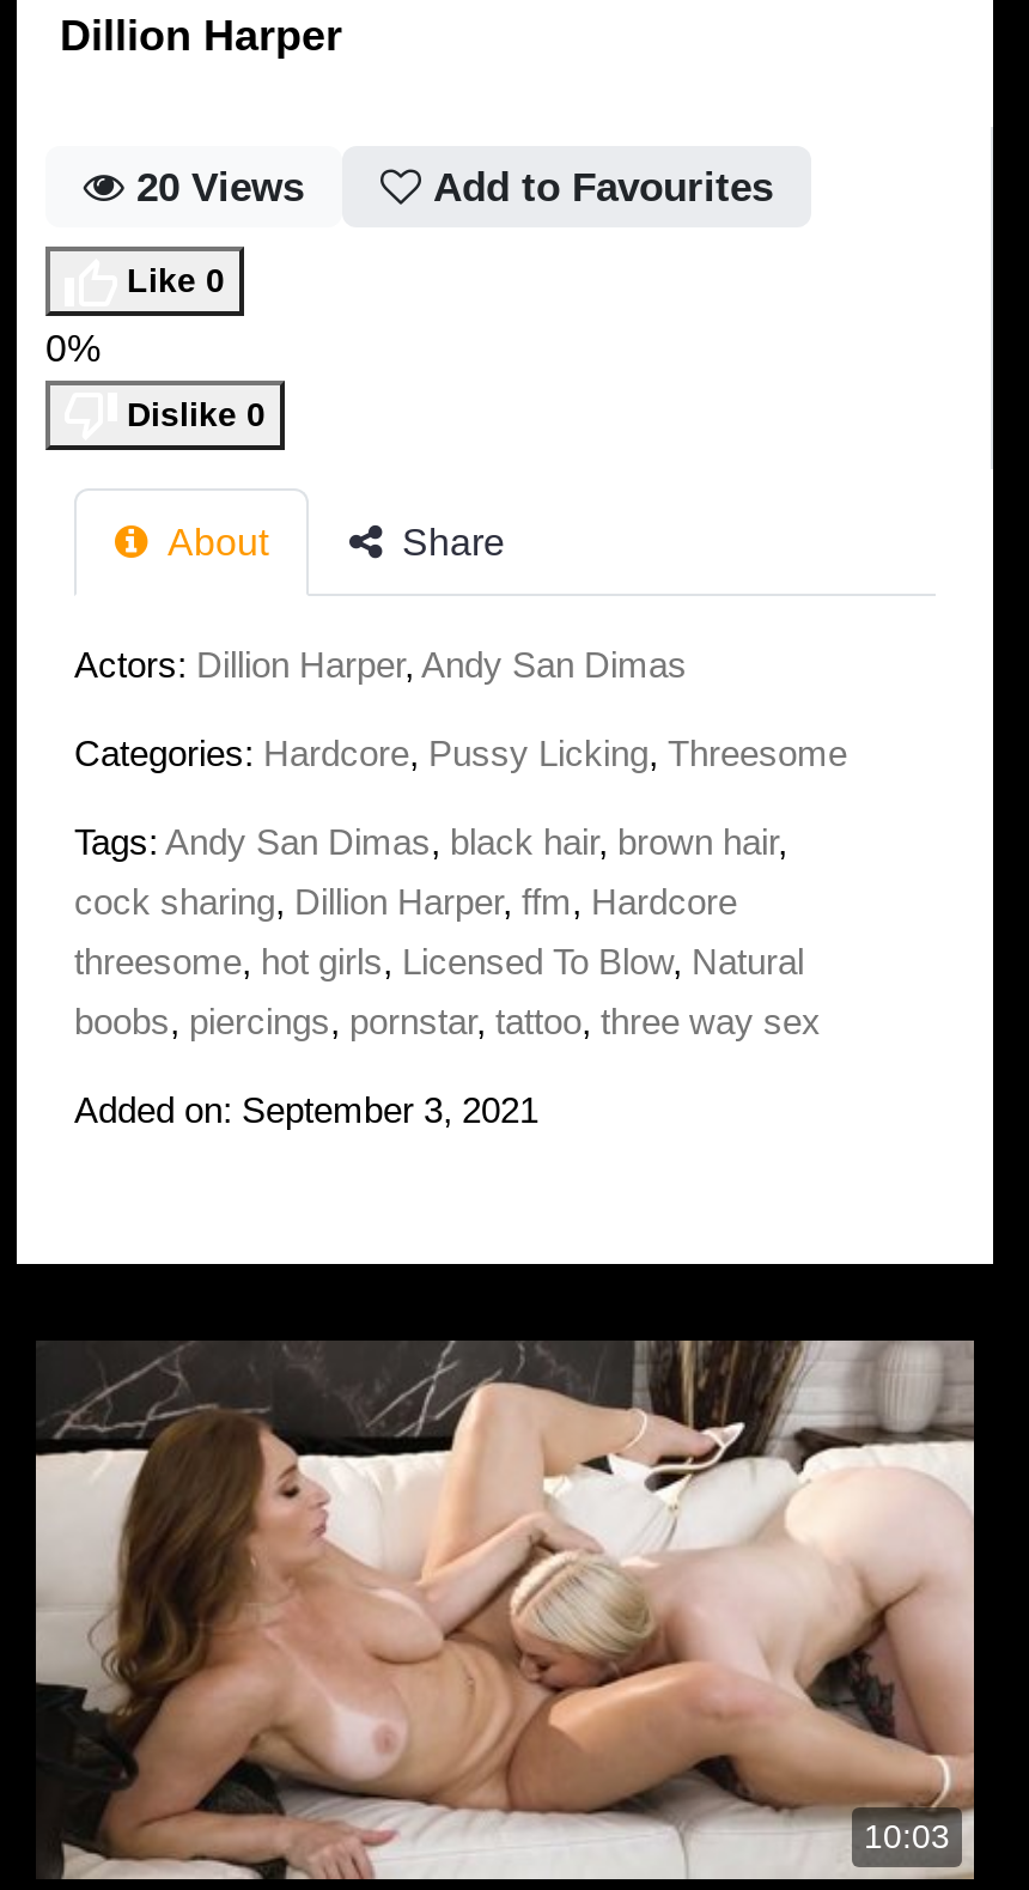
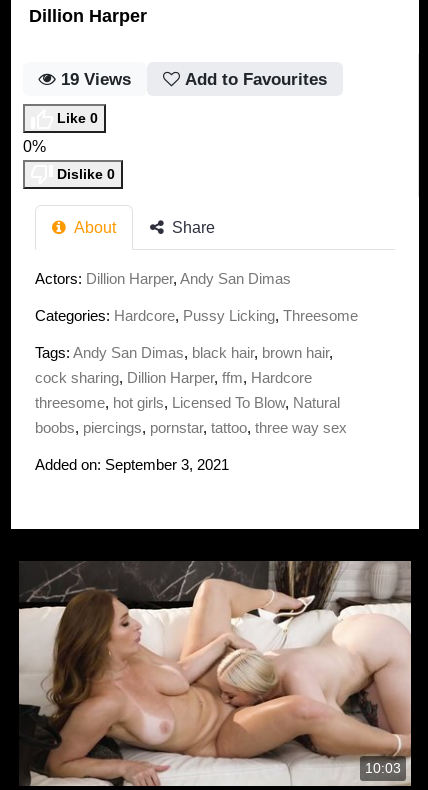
[124,164,304,209] 20 Views -> [56,69,131,88] 19 Views

